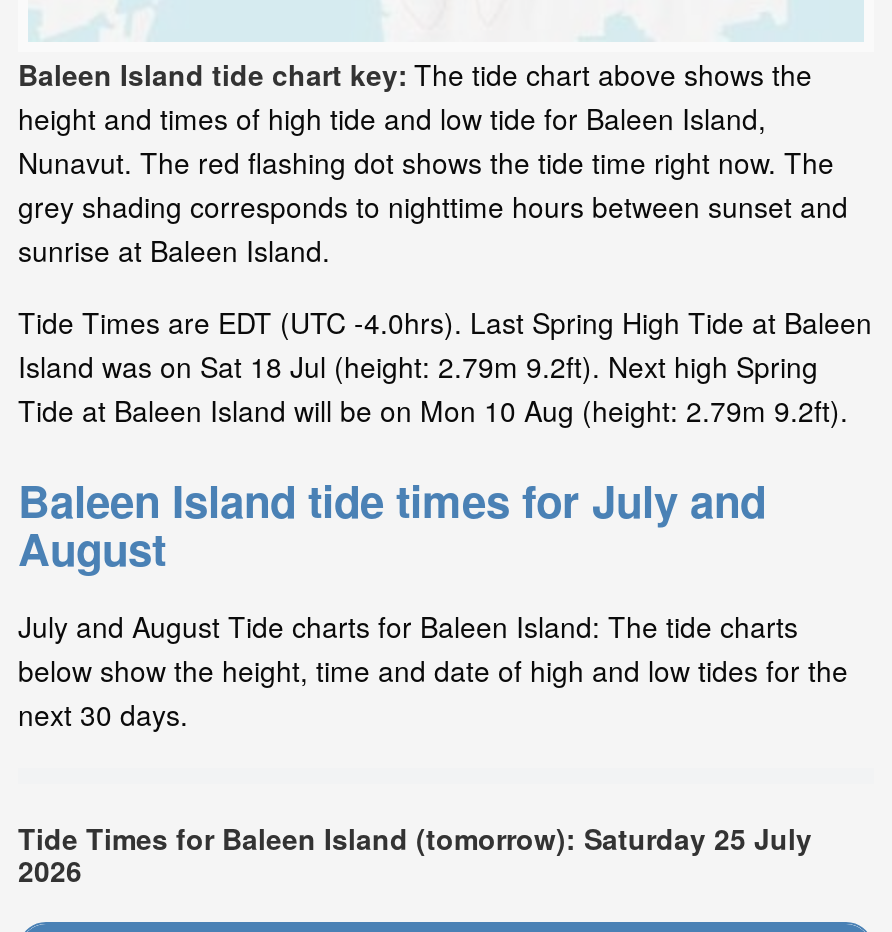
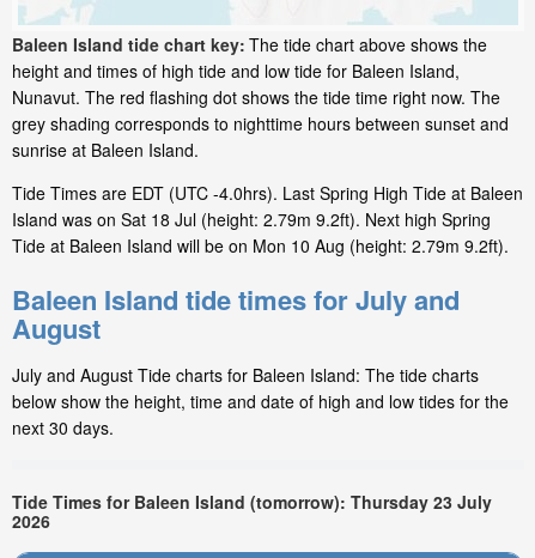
[18,818,812,858] Tide Times for Baleen Island (tomorrow): Saturday 25 July -> [12,490,492,513] Tide Times for Baleen Island (tomorrow): Thursday 23 July

